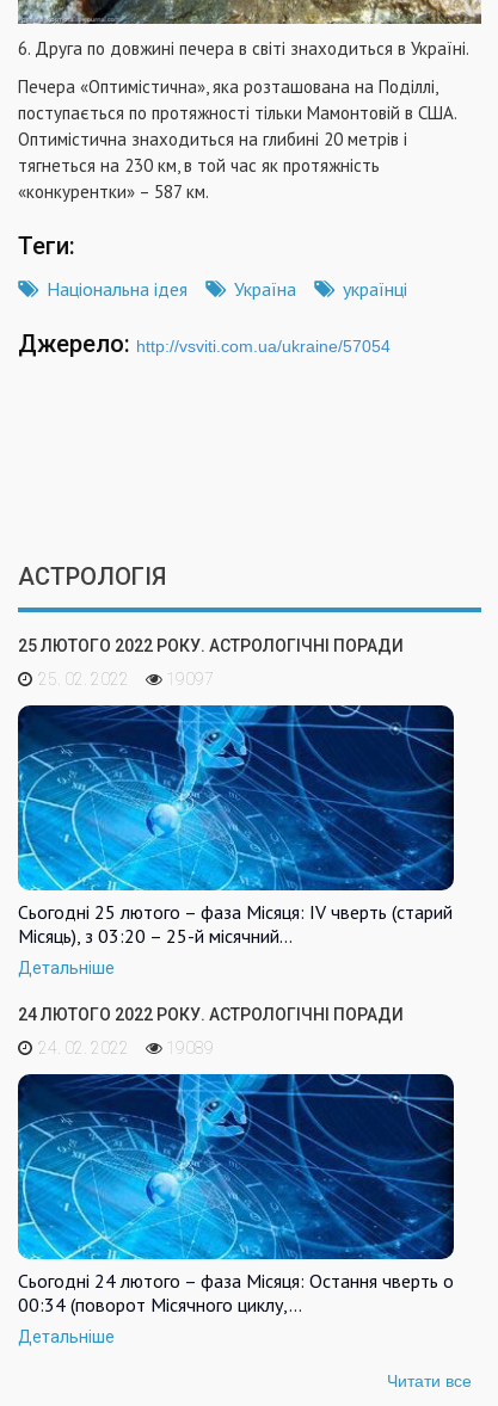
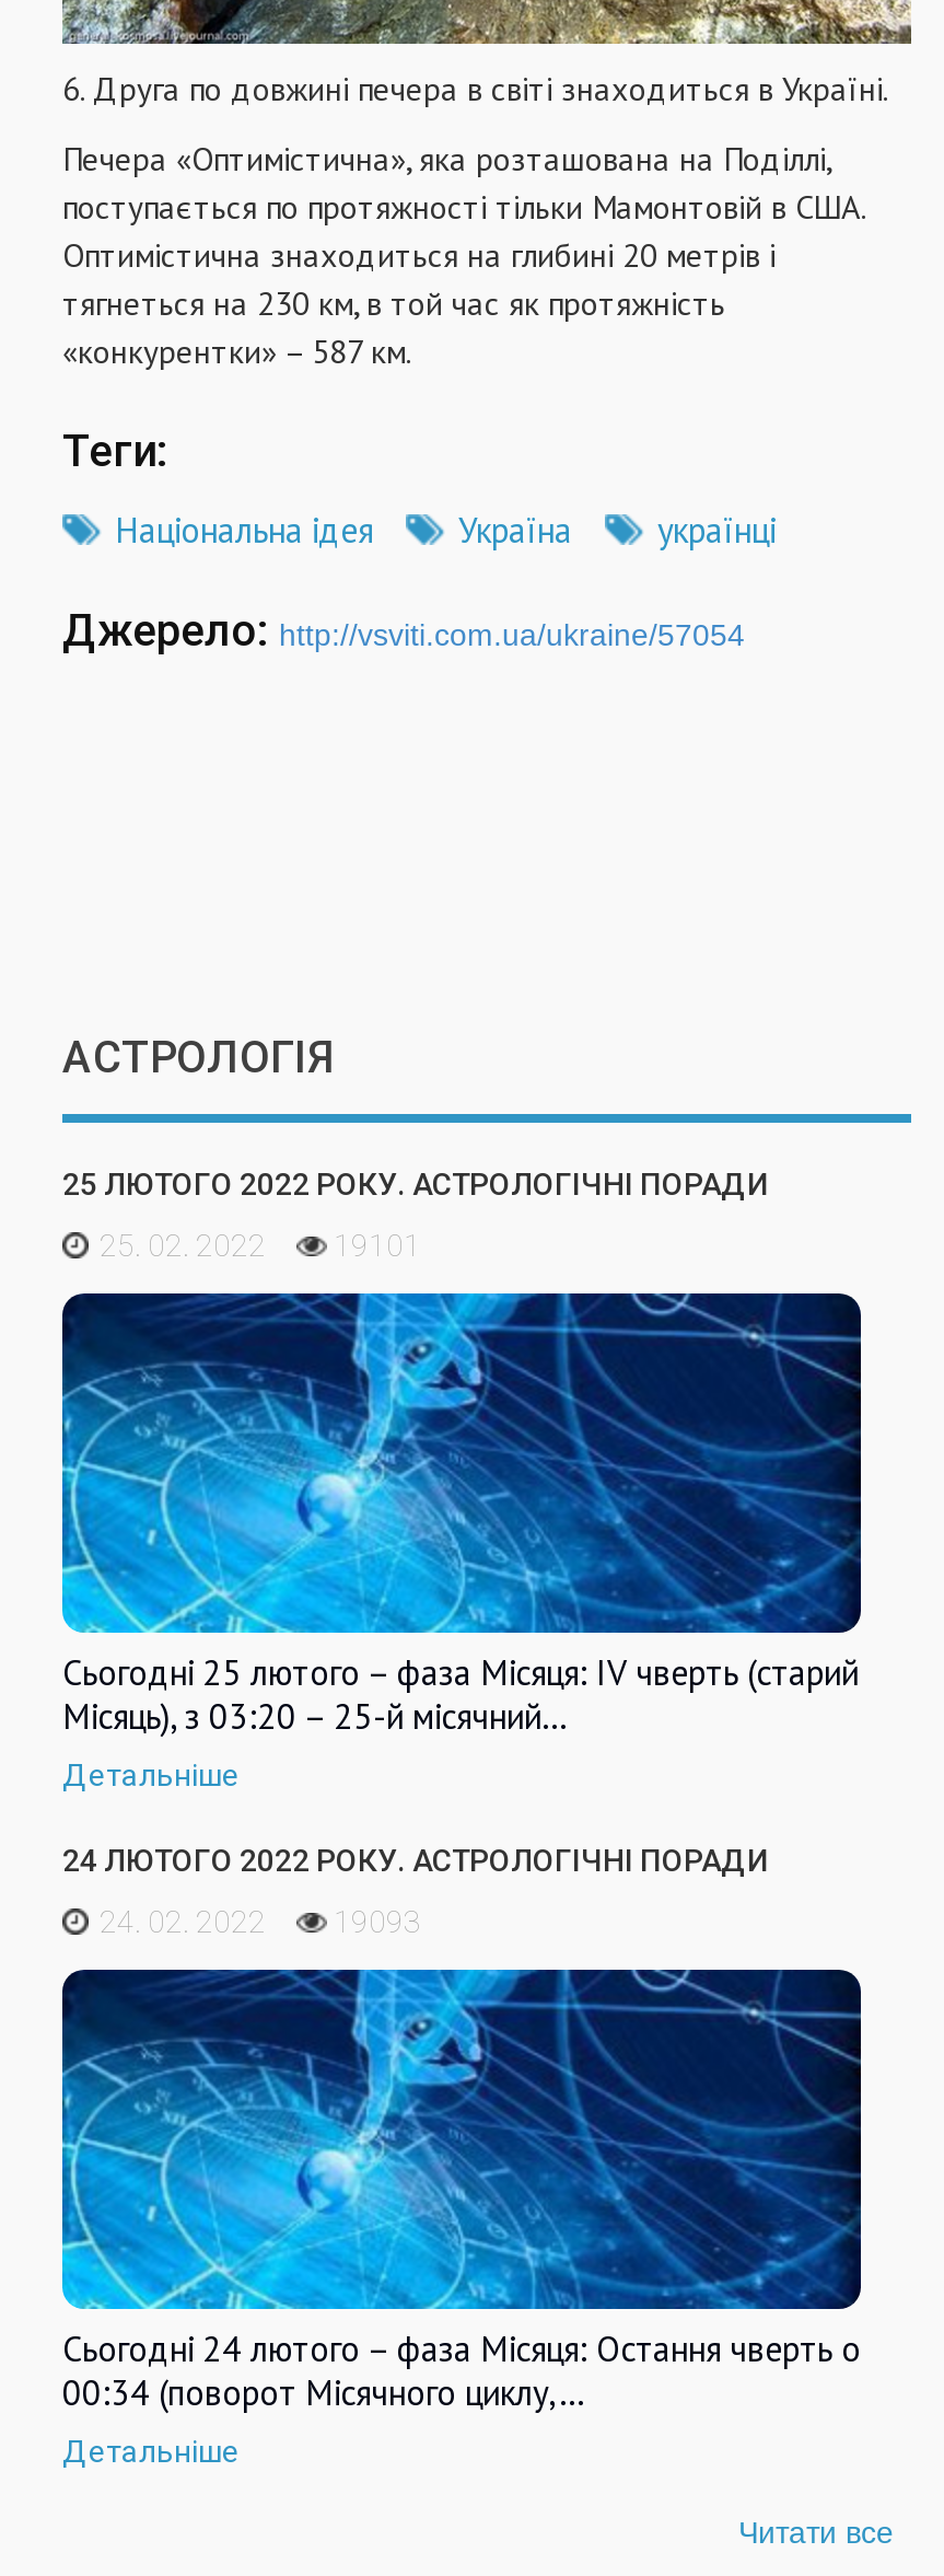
[38,670,214,689] 25. 02. 2022 19097 -> [100,1228,421,1263] 25. 02. 2022 19101
[38,1039,214,1058] 24. 02. 2022 19089 -> [100,1904,421,1939] 24. 02. 2022 19093

